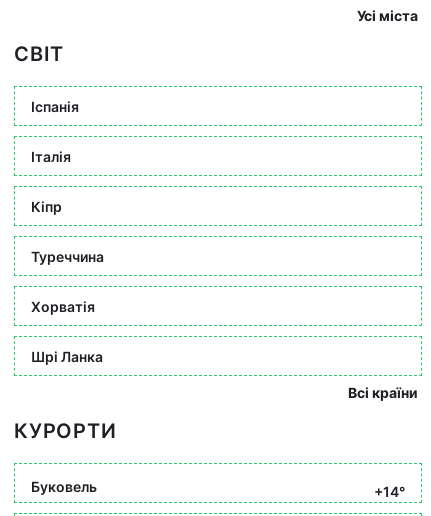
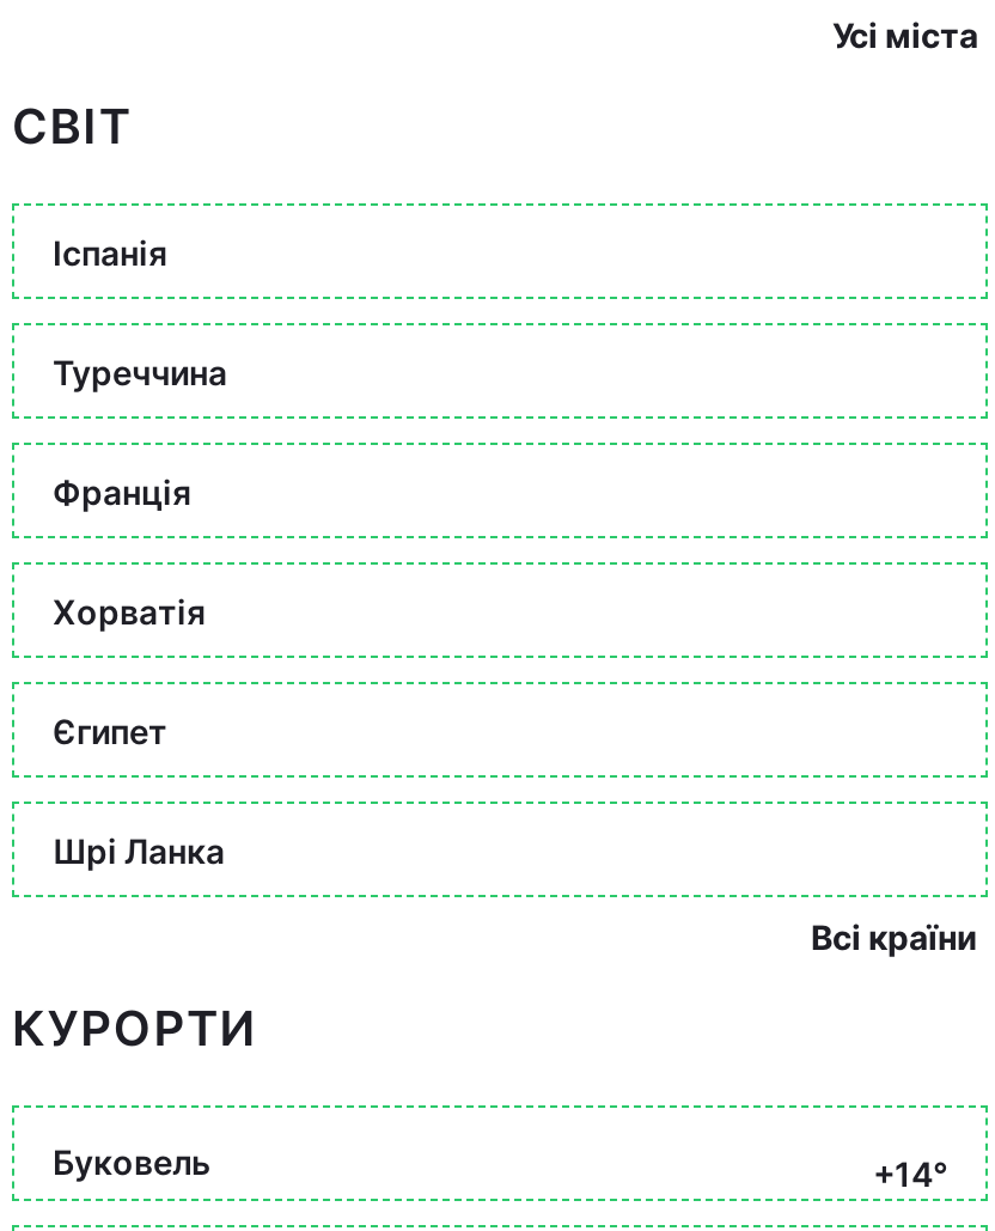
[31,147,71,214] Італія | Кіпр -> none
moved [31,247,104,264] -> [53,351,227,391]: Туреччина
none -> [53,470,191,511] Франція
moved [31,297,95,314] -> [53,590,206,630]: Хорватія
none -> [53,709,167,750] Єгипет

